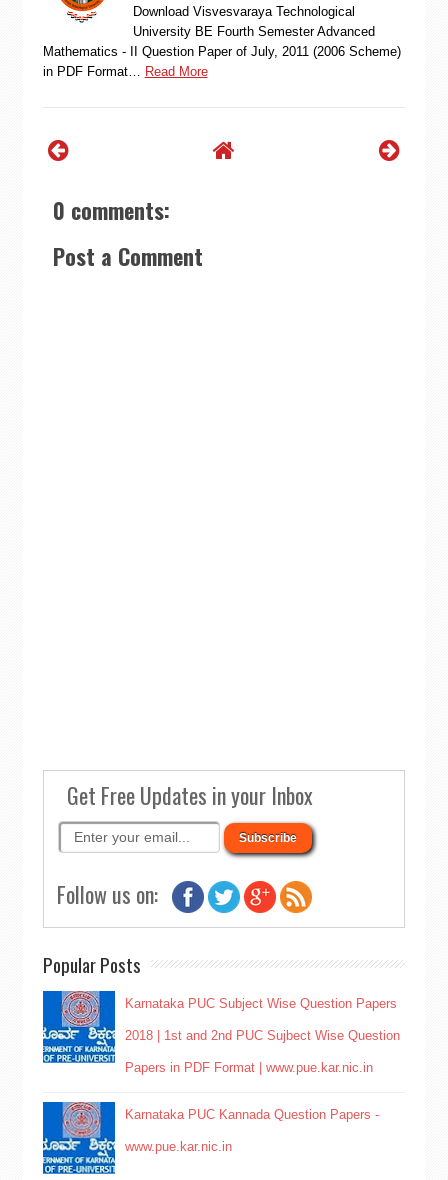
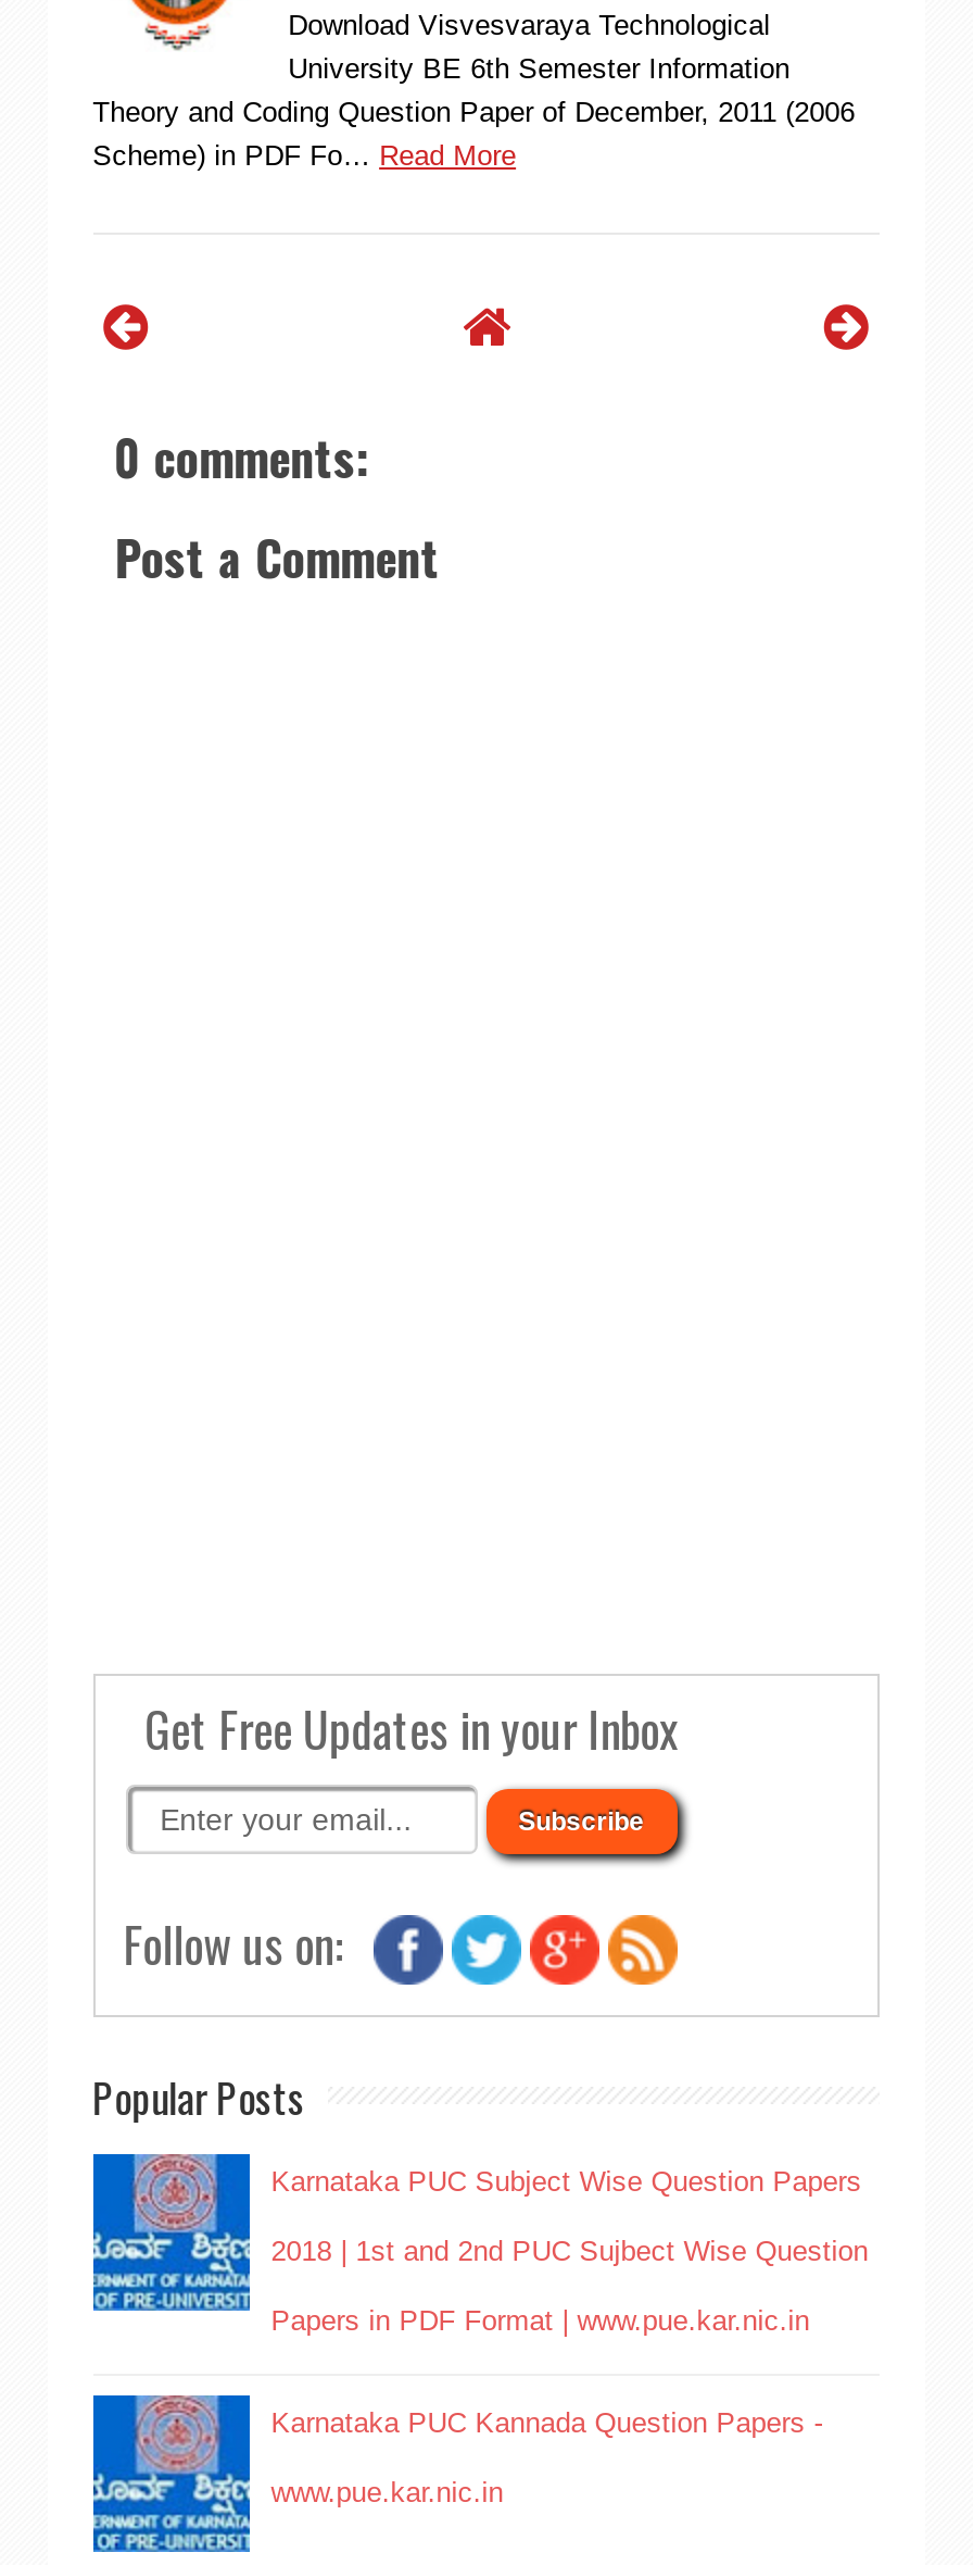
[43,23,401,78] University BE Fourth Semester Advanced | Mathematics - II Question Paper of July, 2011 (2006 Scheme) | in PDF Format… Read More -> [93,51,855,171] University BE 6th Semester Information | Theory and Coding Question Paper of December, 2011 (2006 | Scheme) in PDF Fo… Read More

